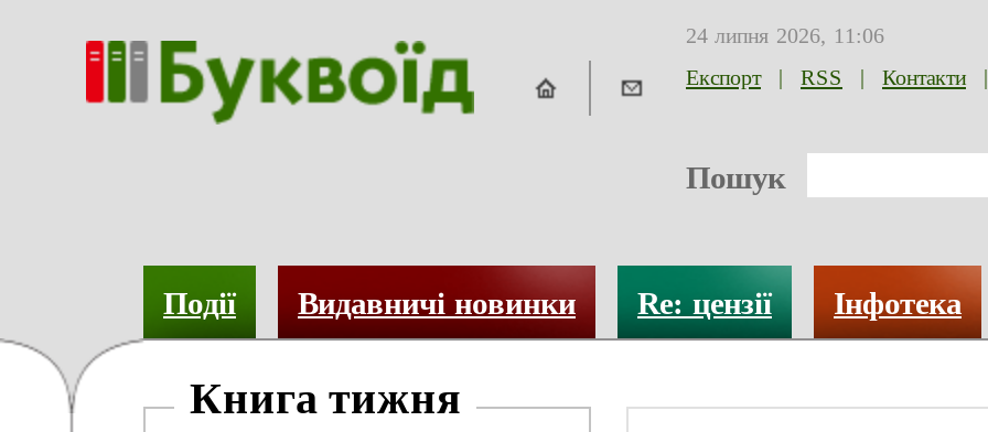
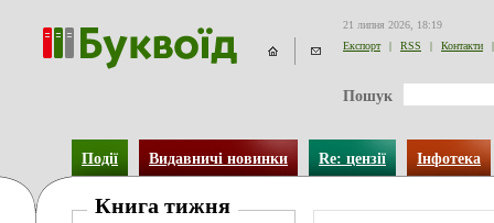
[686,23,884,47] 24 липня 2026, 11:06 -> [343,19,442,31] 21 липня 2026, 18:19

